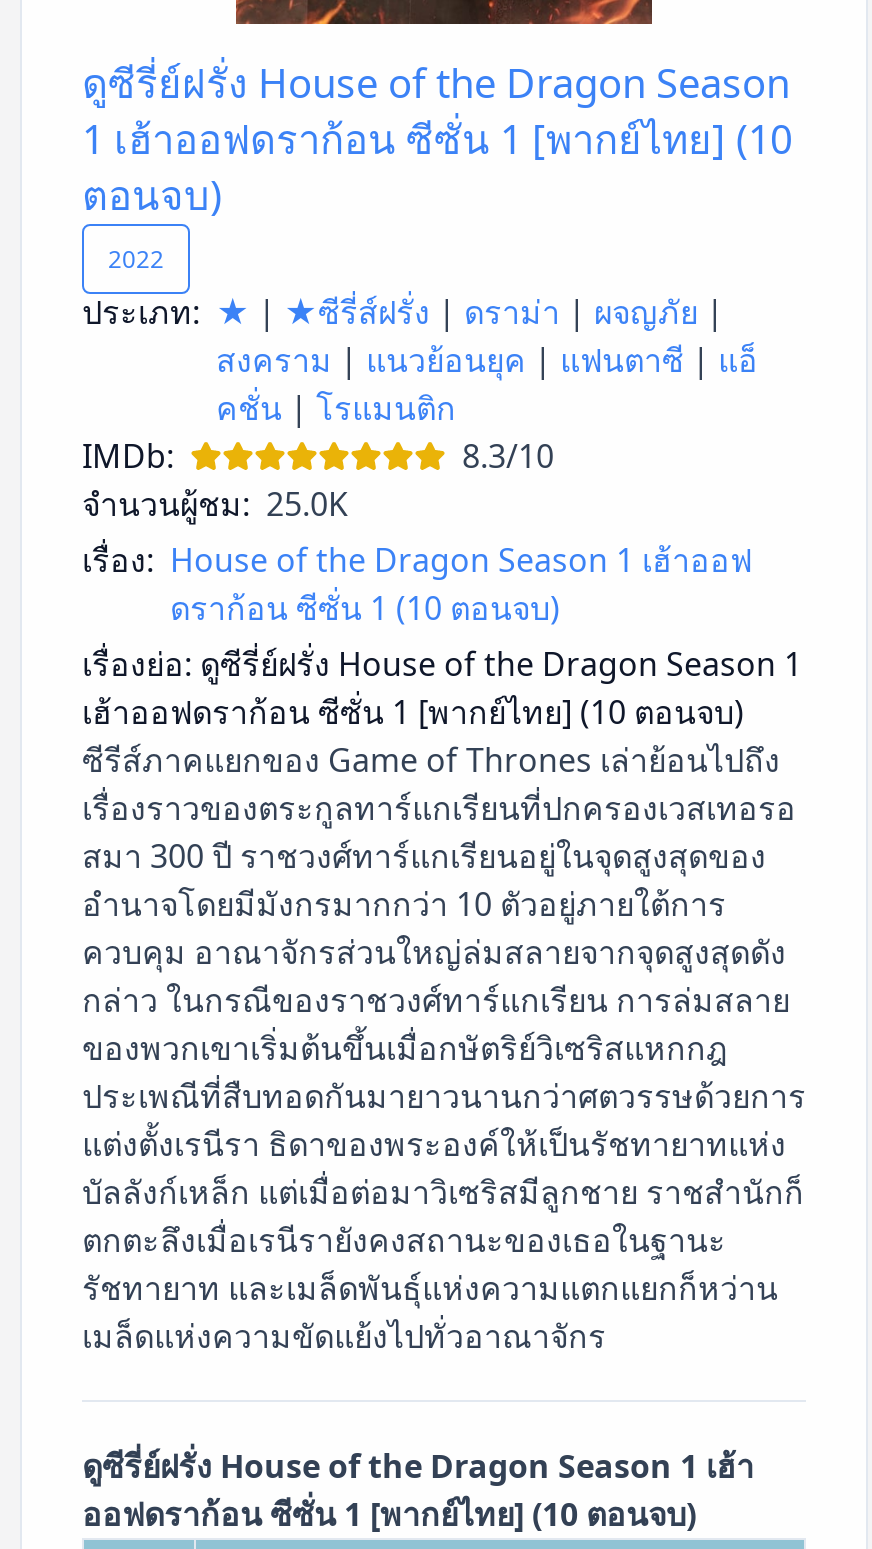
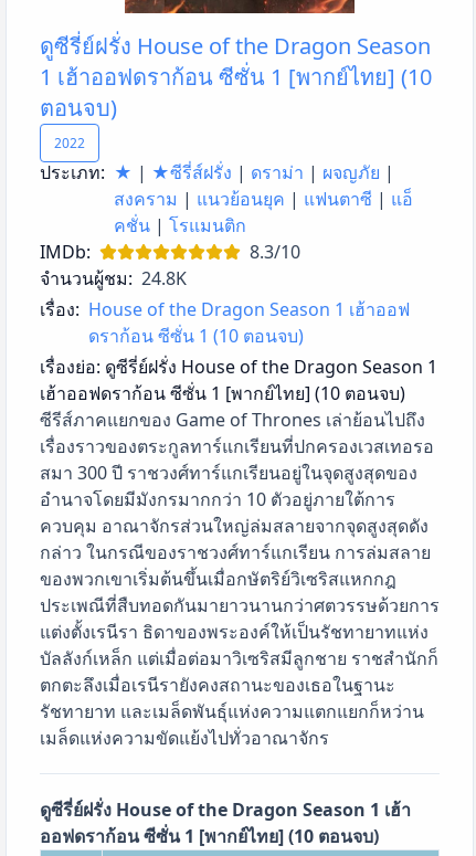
[82,482,348,526] จำนวนผู้ชม: 25.0K -> [40,266,187,290] จำนวนผู้ชม: 24.8K

